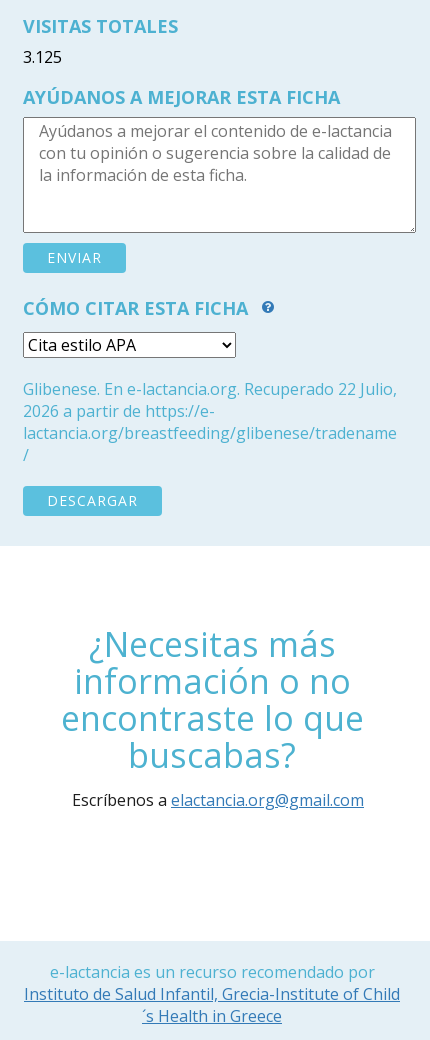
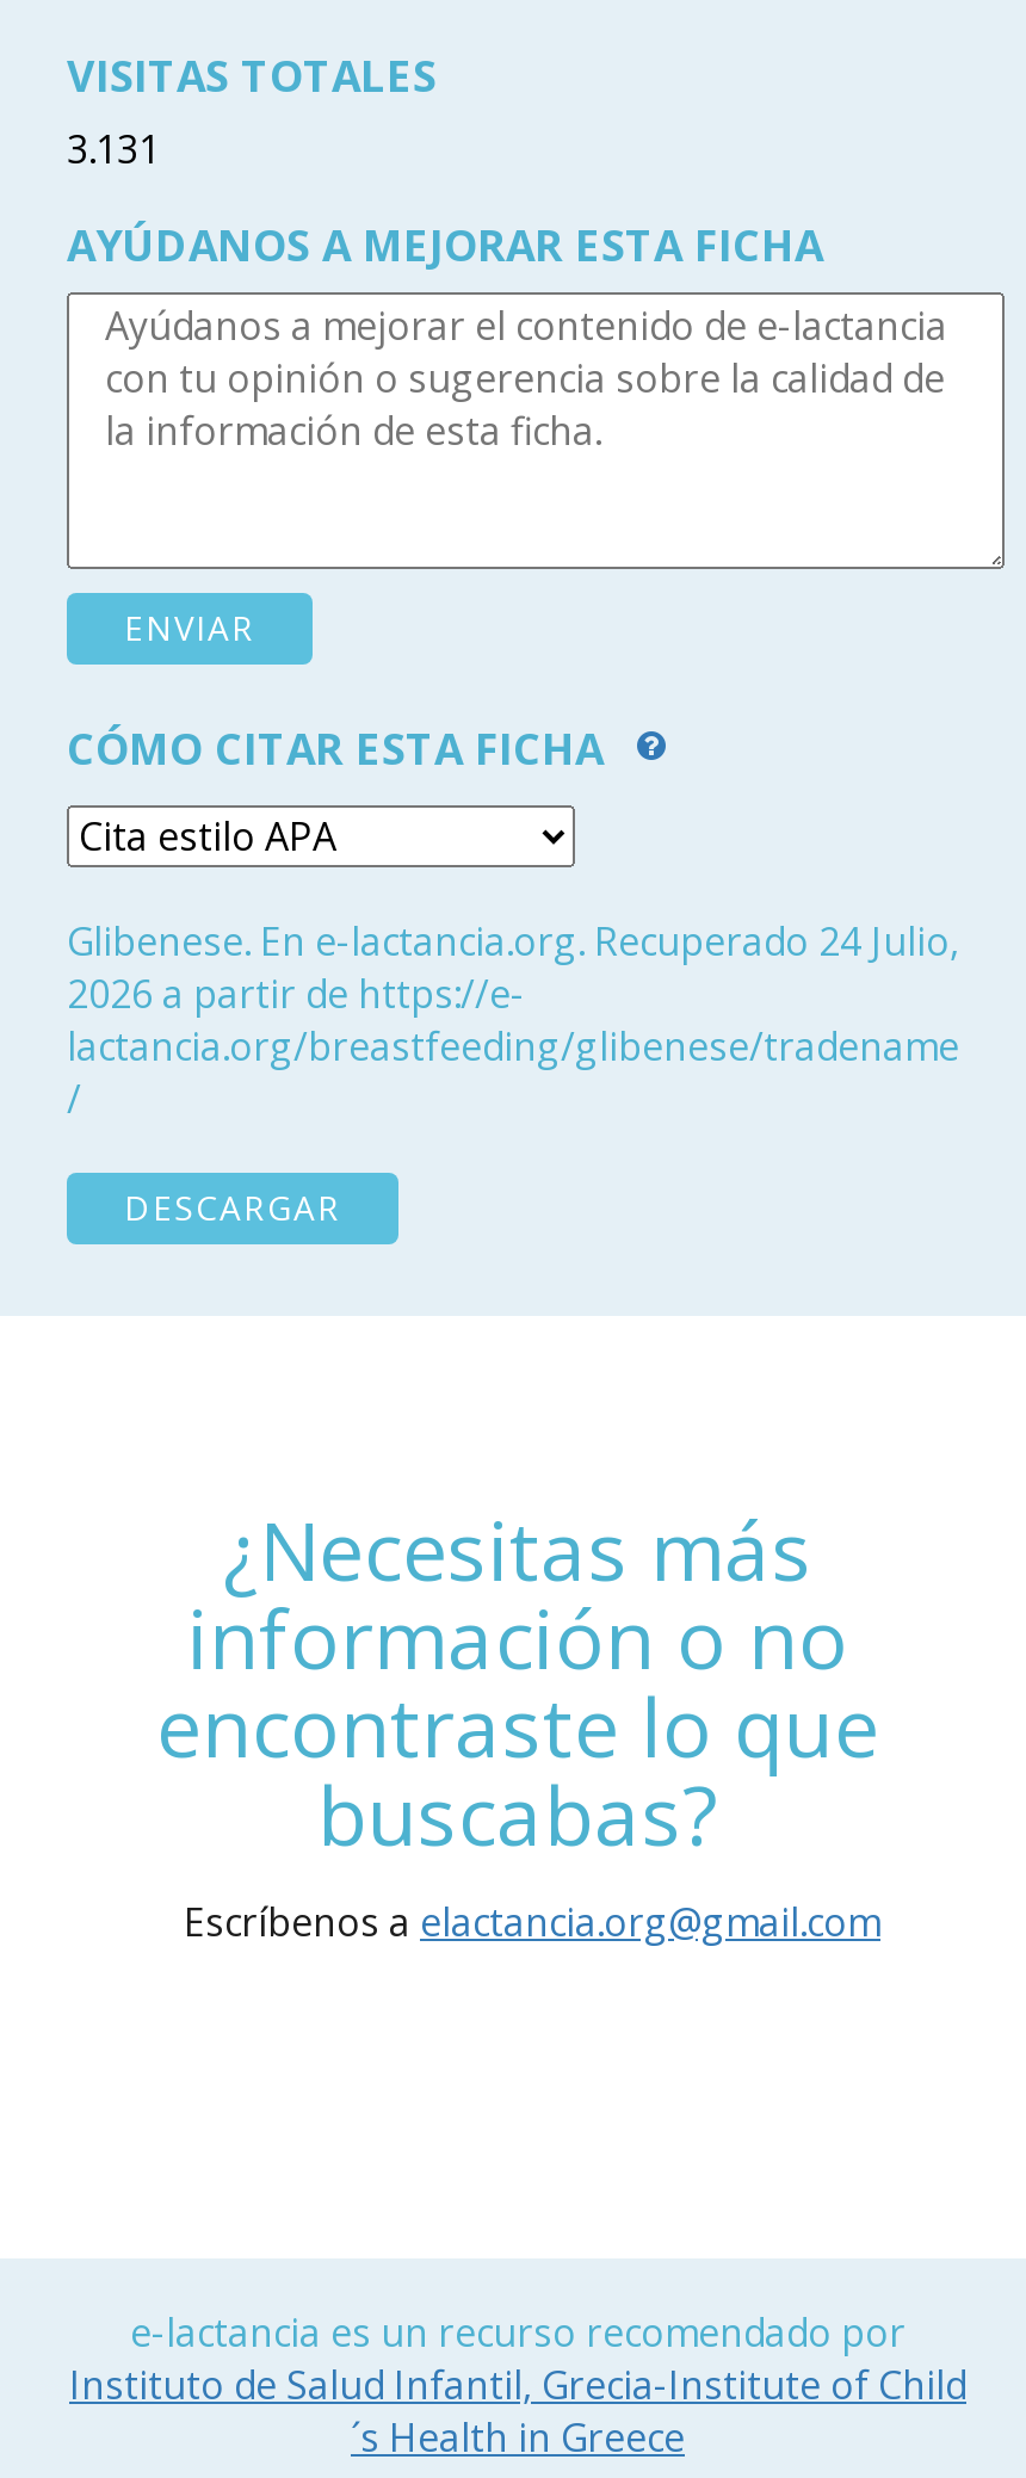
[23,46,62,68] 3.125 -> [67,123,160,175] 3.131
[23,378,397,400] Glibenese. En e-lactancia.org. Recuperado 22 Julio, -> [67,915,959,968] Glibenese. En e-lactancia.org. Recuperado 24 Julio,

